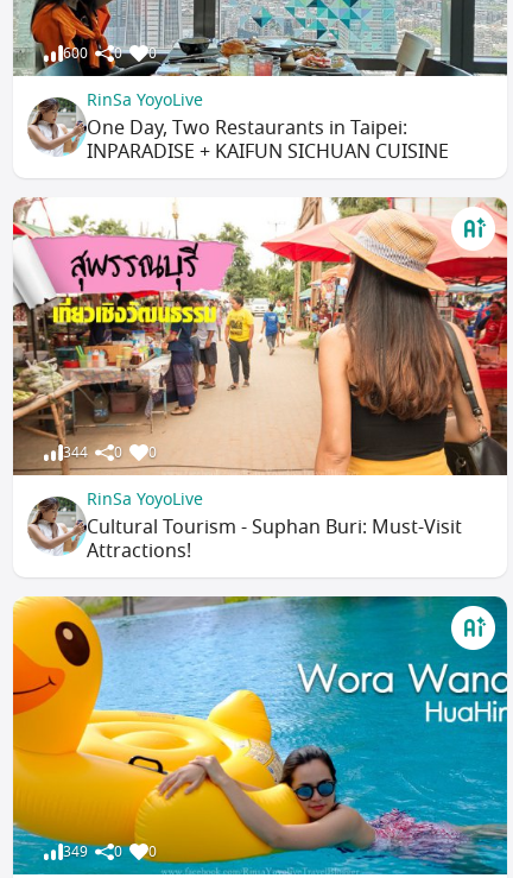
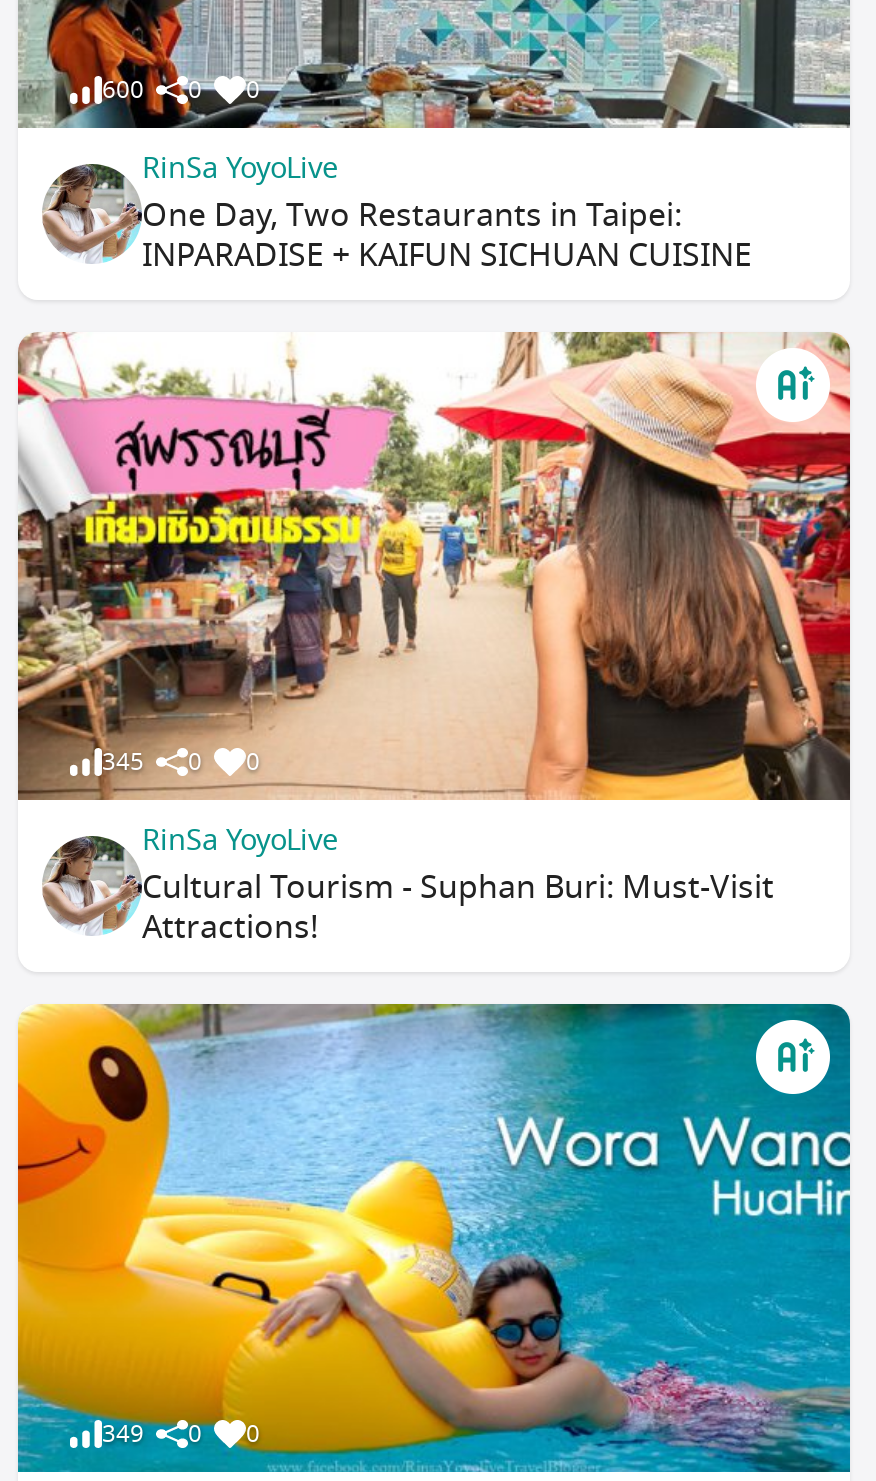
[63,441,157,463] 344 0 0 -> [102,743,260,779] 345 0 0

